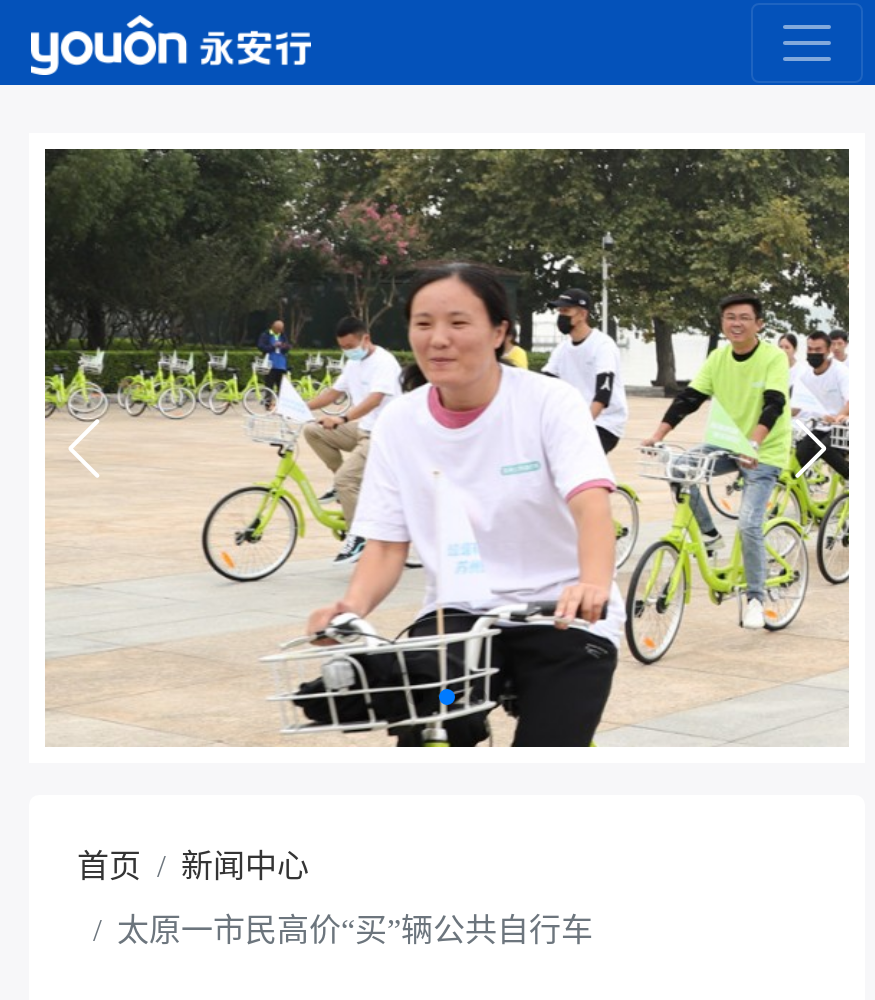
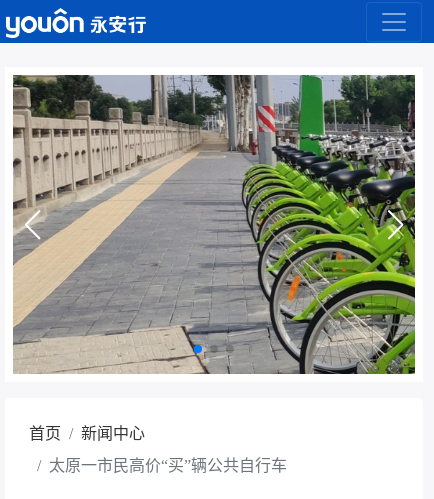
[43,147,849,747] [image] -> [13,75,416,375] [image]

